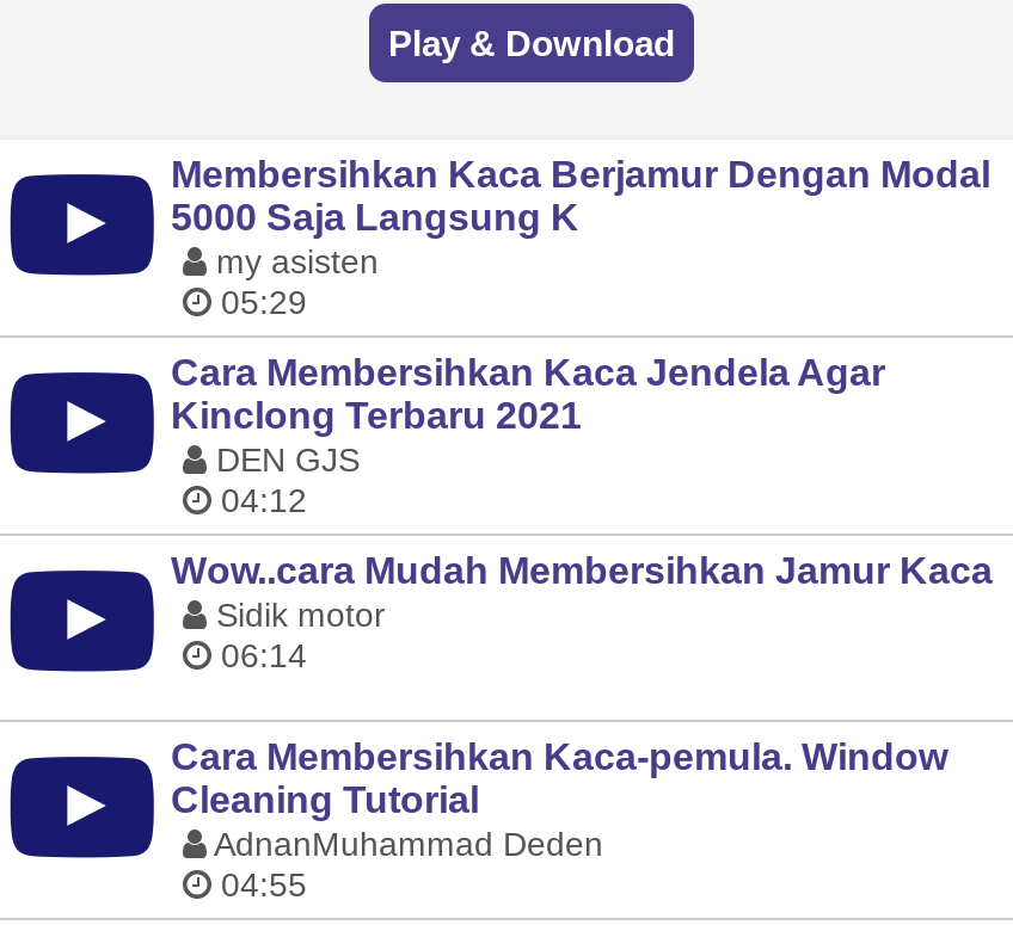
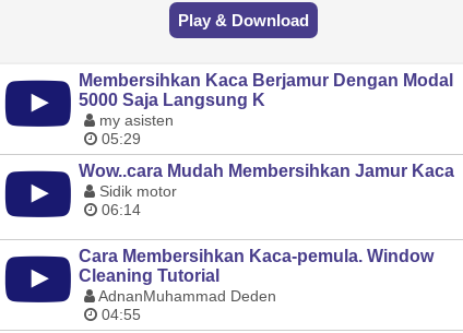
[171,352,885,519] Cara Membersihkan Kaca Jendela Agar | Kinclong Terbaru 2021 | DEN GJS | 04:12 -> none

